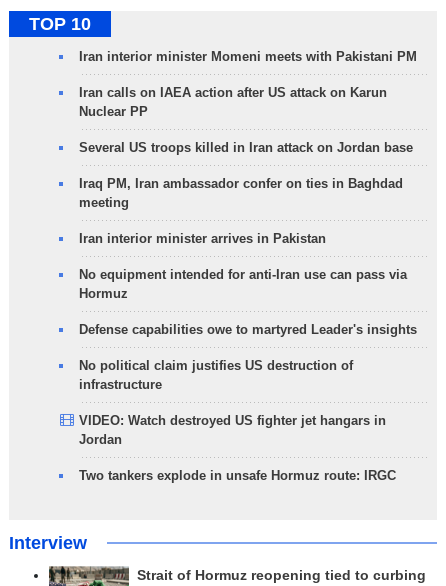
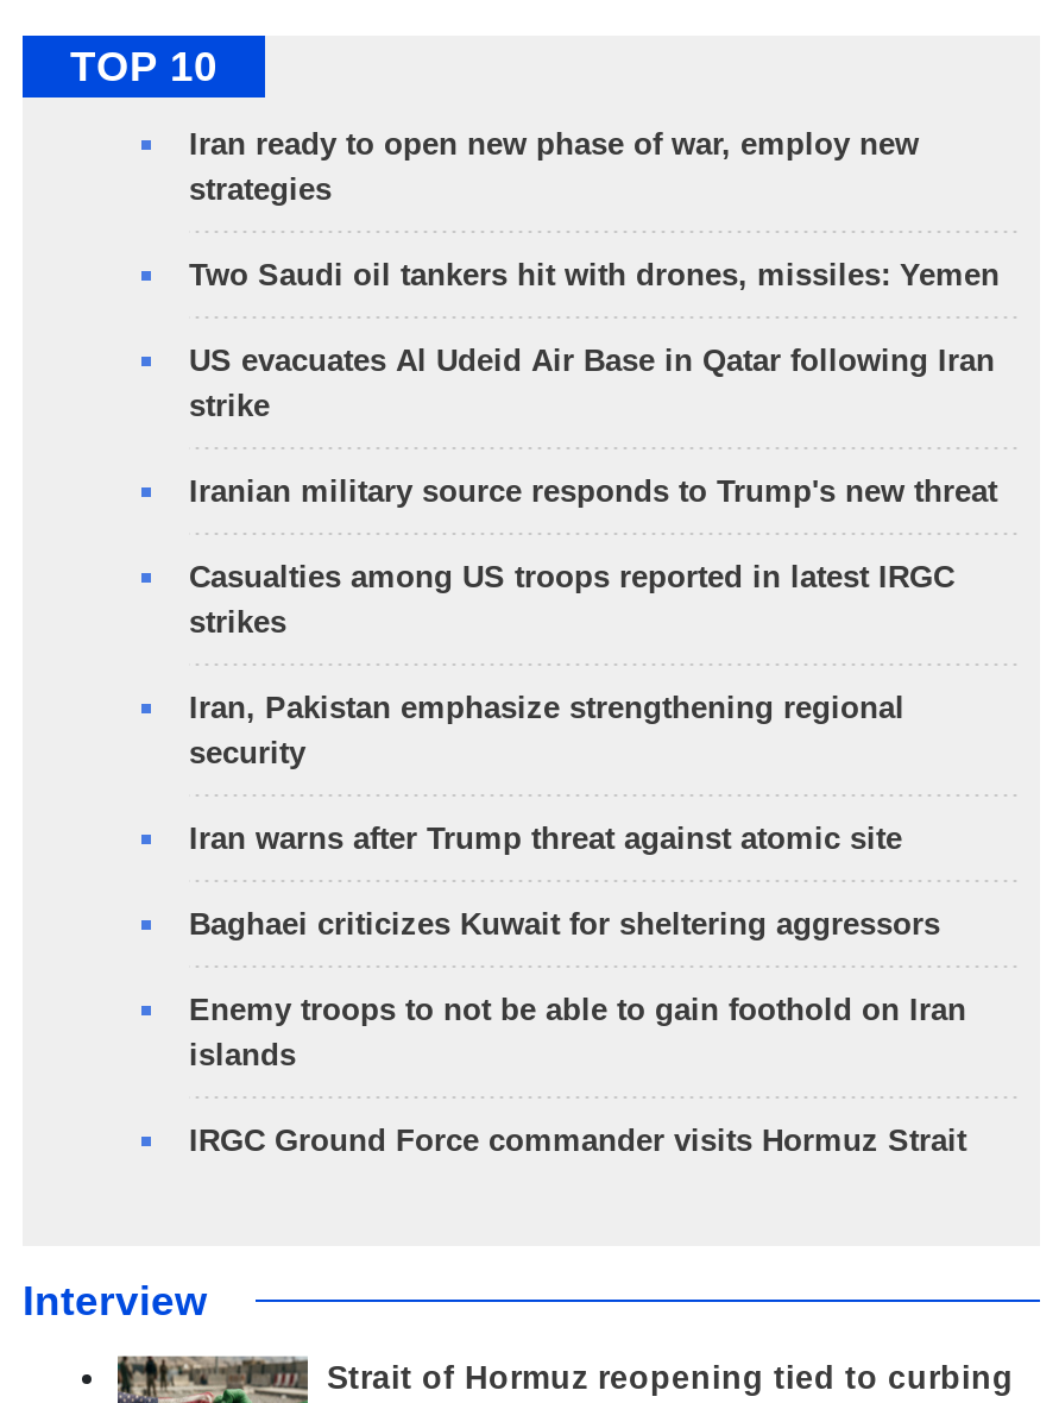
[79,49,417,64] Iran interior minister Momeni meets with Pakistani PM -> [189,127,919,207] Iran ready to open new phase of war, employ new | strategies
[79,85,387,119] Iran calls on IAEA action after US attack on Karun | Nuclear PP -> [189,257,1000,293] Two Saudi oil tankers hit with drones, missiles: Yemen
[79,140,413,155] Several US troops killed in Iran attack on Jordan base -> [189,343,995,424] US evacuates Al Udeid Air Base in Qatar following Iran | strike
[79,176,403,210] Iraq PM, Iran ambassador confer on ties in Baghdad | meeting -> [189,474,997,509] Iranian military source responds to Trump's new threat
[79,231,326,246] Iran interior minister arrives in Pakistan -> [189,559,954,640] Casualties among US troops reported in latest IRGC | strikes
[79,267,407,301] No equipment intended for anti-Iran use can pass via | Hormuz -> [189,690,904,771] Iran, Pakistan emphasize strengthening regional | security
[79,322,417,337] Defense capabilities owe to martyred Leader's insights -> [189,821,902,857] Iran warns after Trump threat against atomic site
[79,358,353,392] No political claim justifies US destruction of | infrastructure -> [189,906,940,942] Baghaei criticizes Kuwait for sheltering aggressors
[79,413,386,447] VIDEO: Watch destroyed US fighter jet hangars in | Jordan -> [189,992,966,1073] Enemy troops to not be able to gain foothold on Iran | islands
[79,468,396,483] Two tankers explode in unsafe Hormuz route: IRGC -> [189,1123,966,1159] IRGC Ground Force commander visits Hormuz Strait

